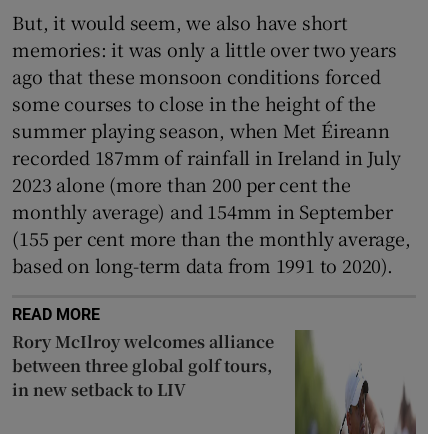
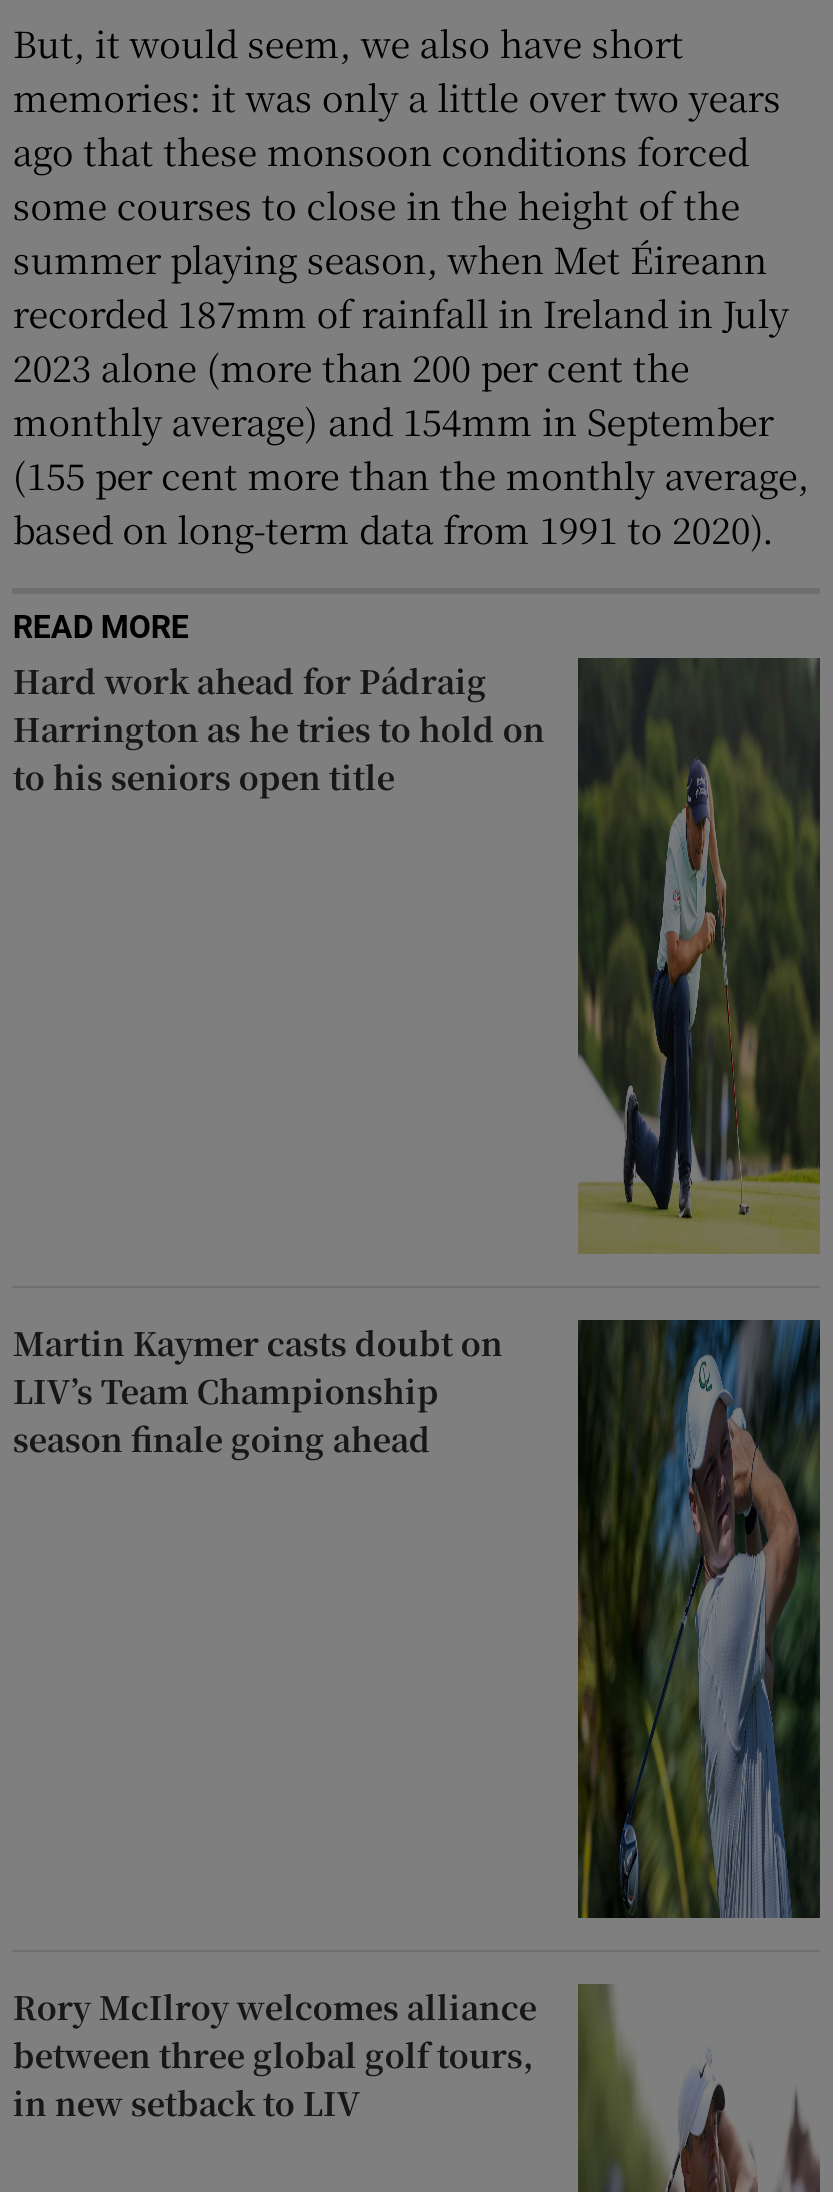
none -> [13,656,822,1256] [image] | Hard work ahead for Pádraig | Harrington as he tries to hold on | to his seniors open title
none -> [13,1318,822,1920] [image] | Martin Kaymer casts doubt on | LIV’s Team Championship | season finale going ahead

